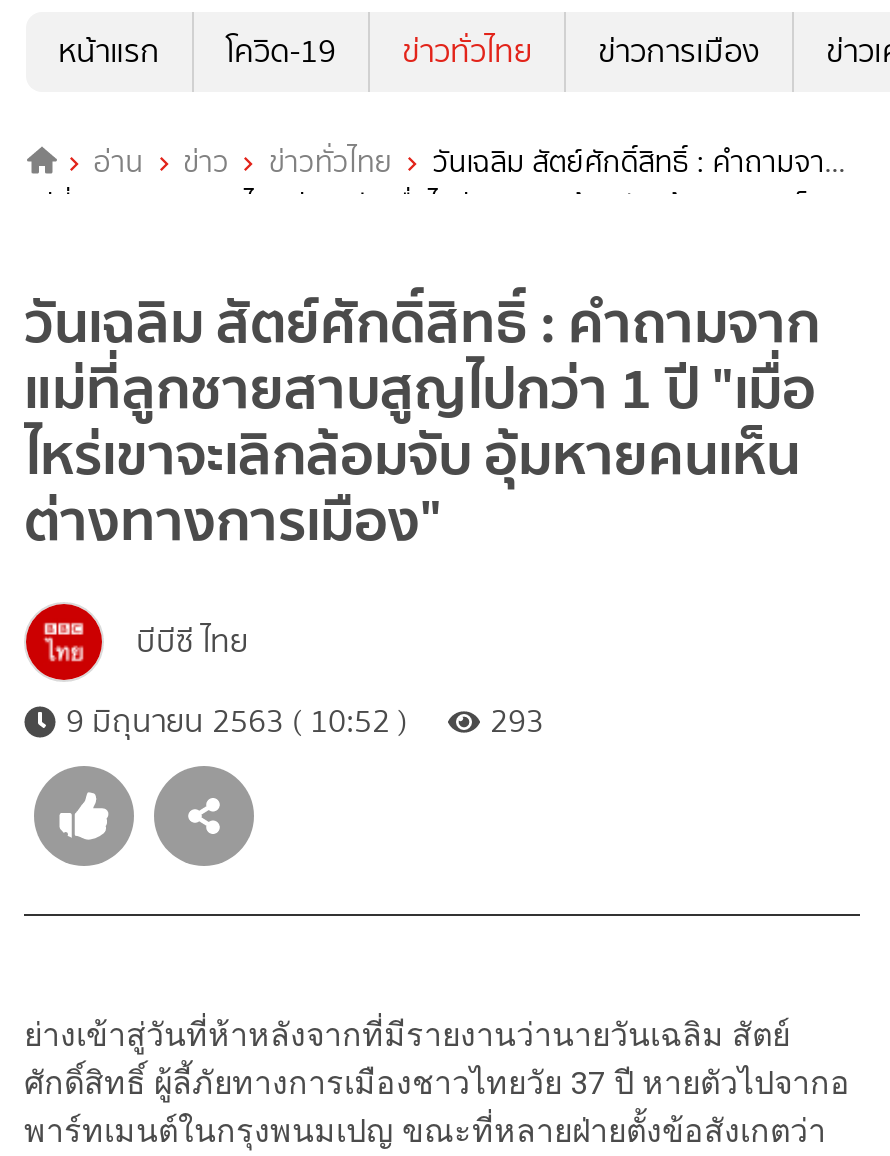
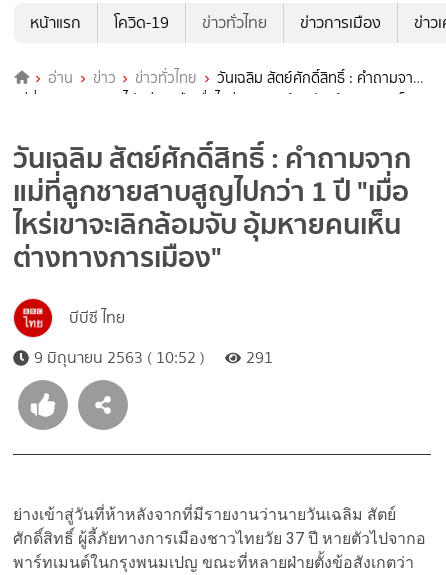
[66,698,544,744] 9 มิถุนายน 2563 ( 10:52 ) 293 -> [34,346,273,369] 9 มิถุนายน 2563 ( 10:52 ) 291

